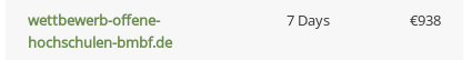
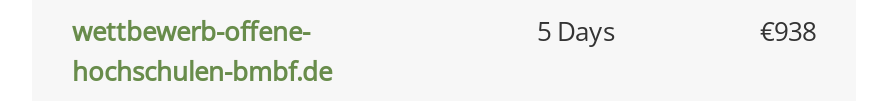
[286,10,329,30] 7 Days -> [537,13,615,49] 5 Days

